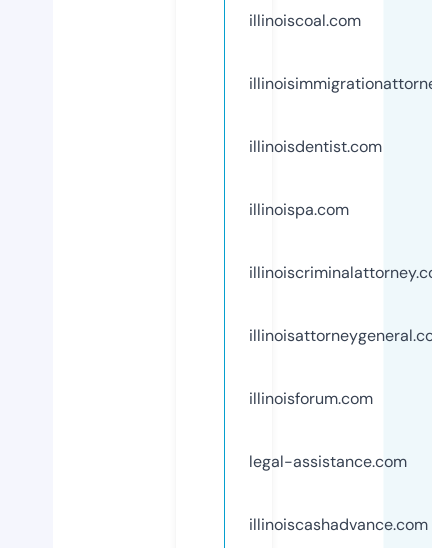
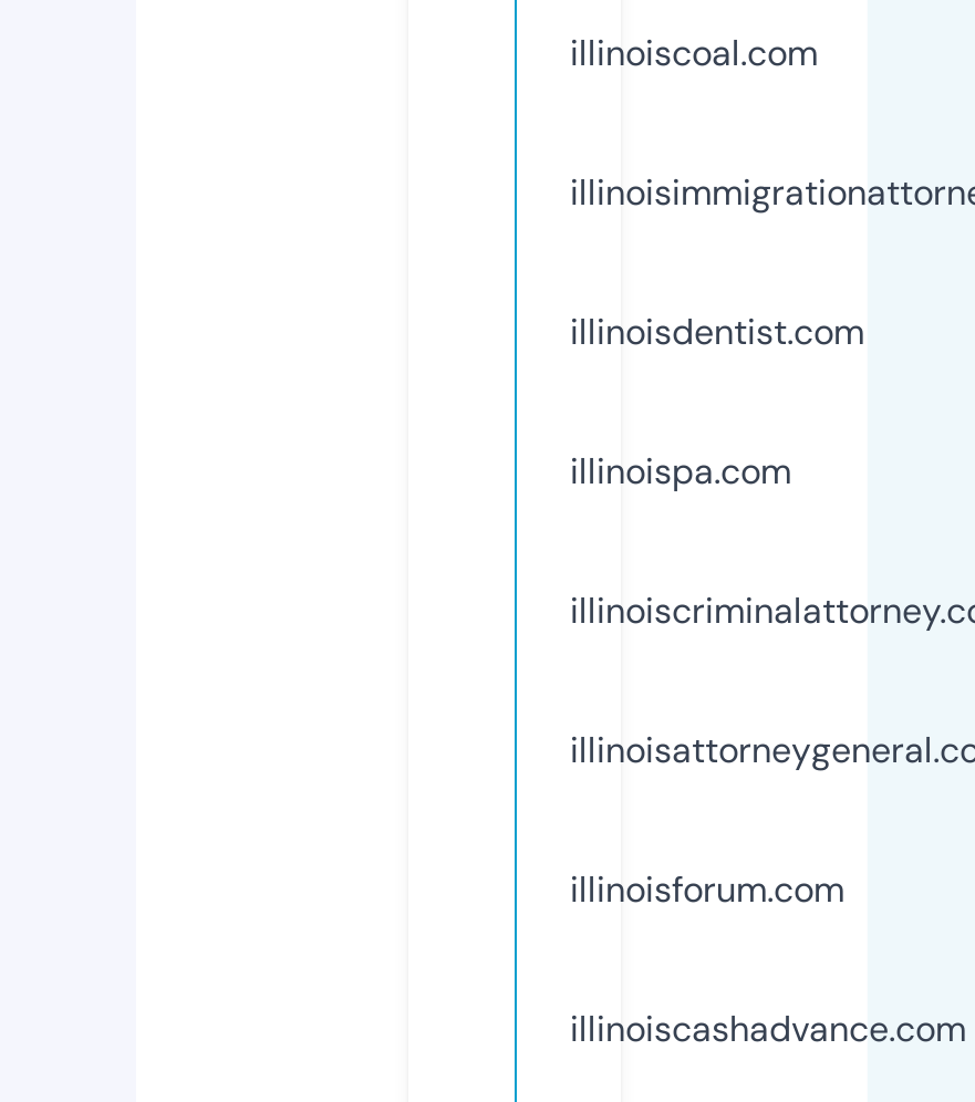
[249,451,407,472] legal-assistance.com -> none

